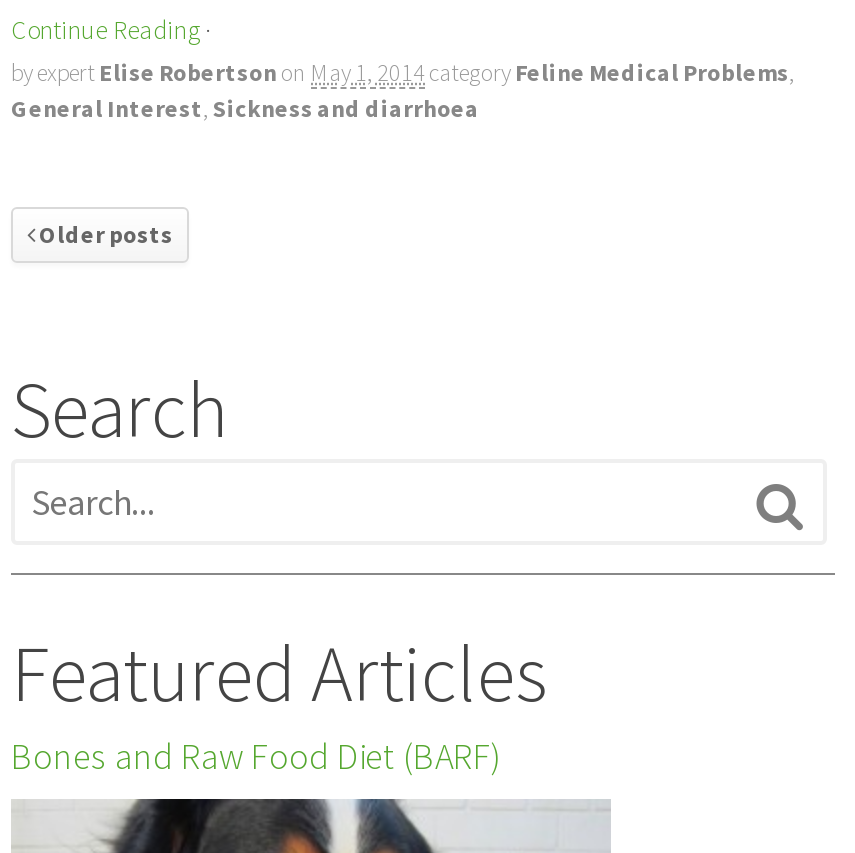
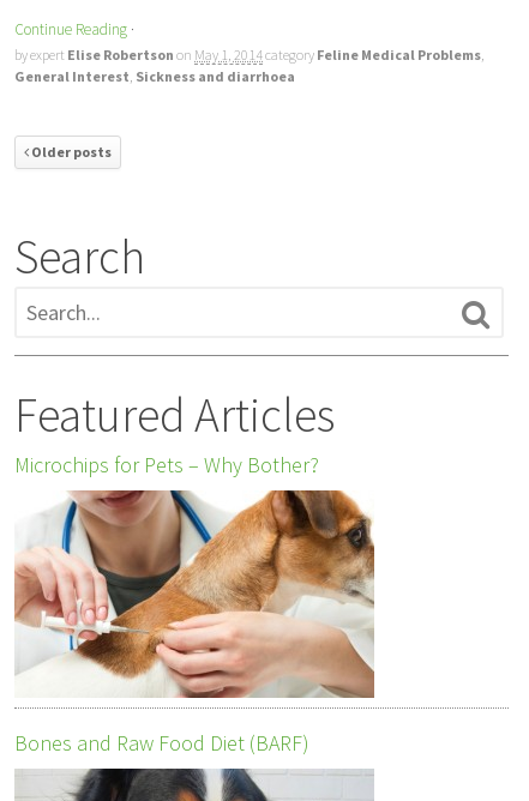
none -> [14,451,319,479] Microchips for Pets – Why Bother?
none -> [14,489,375,699] [image]

